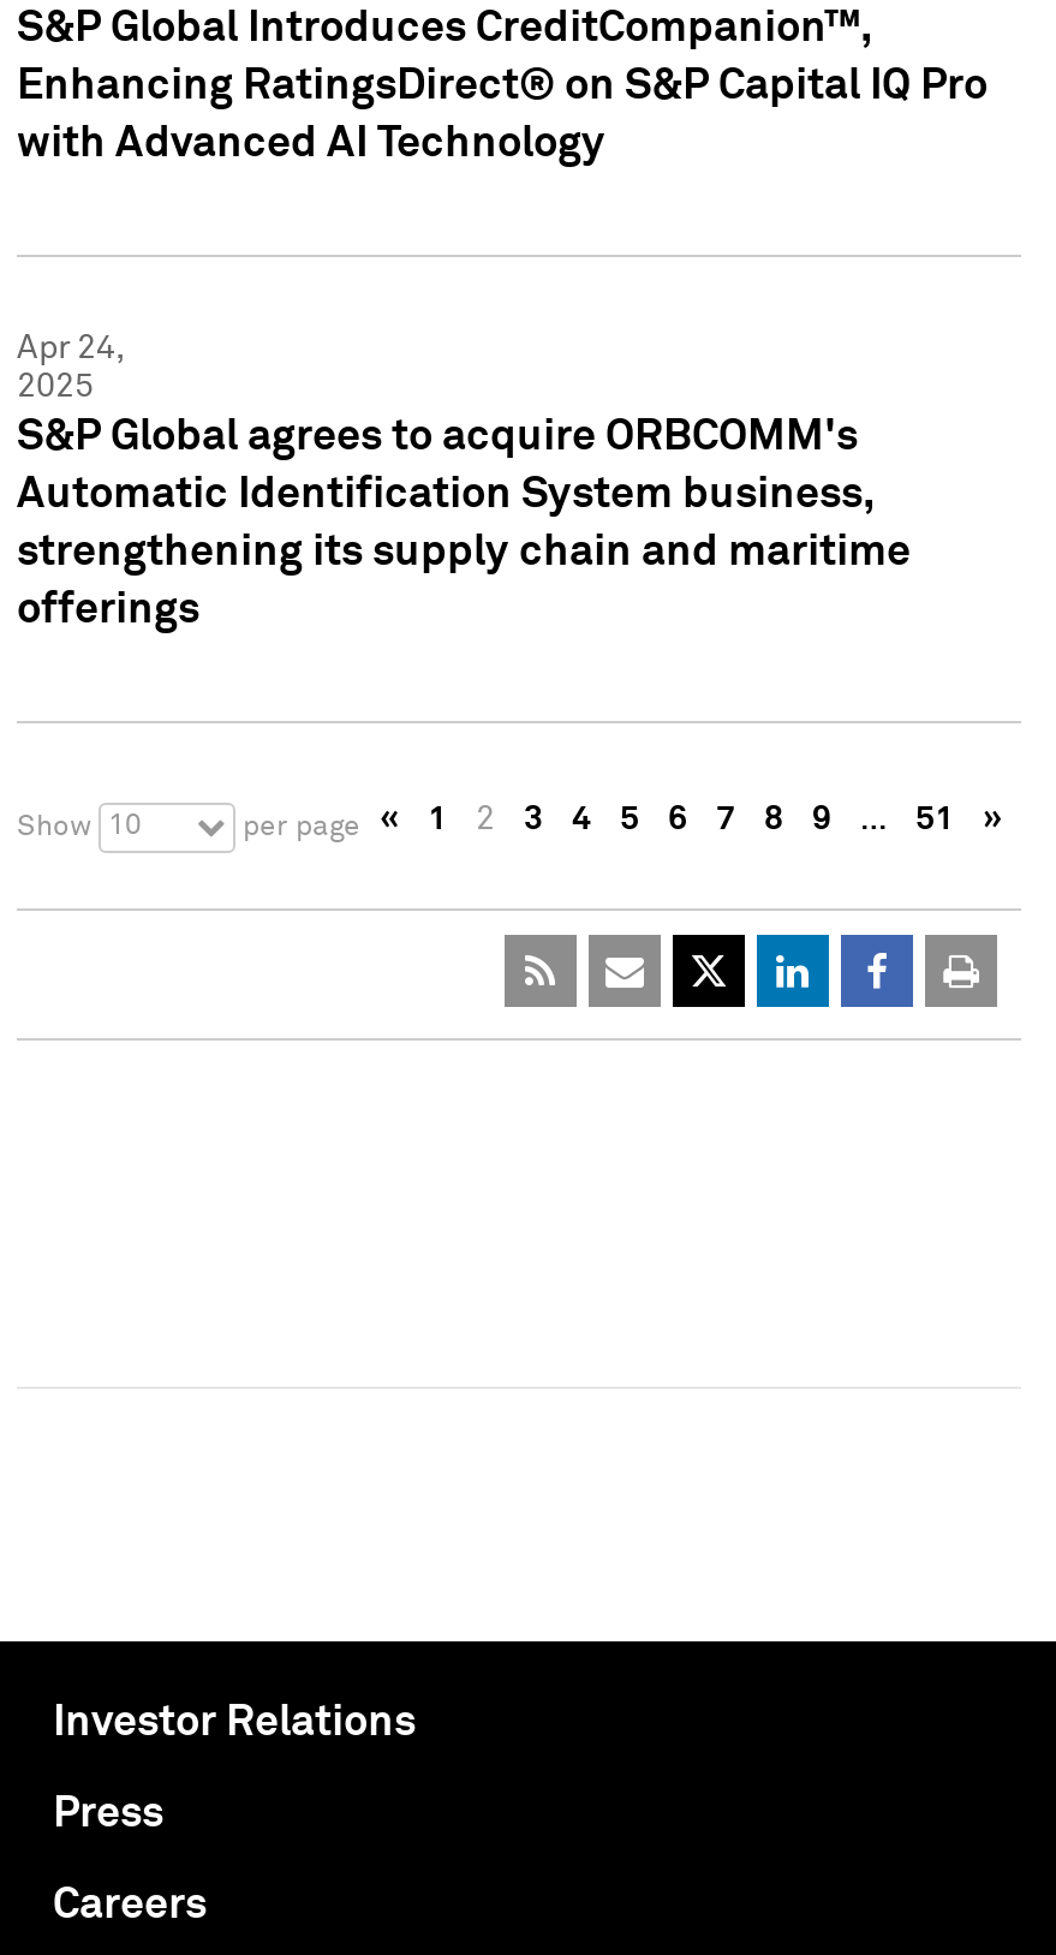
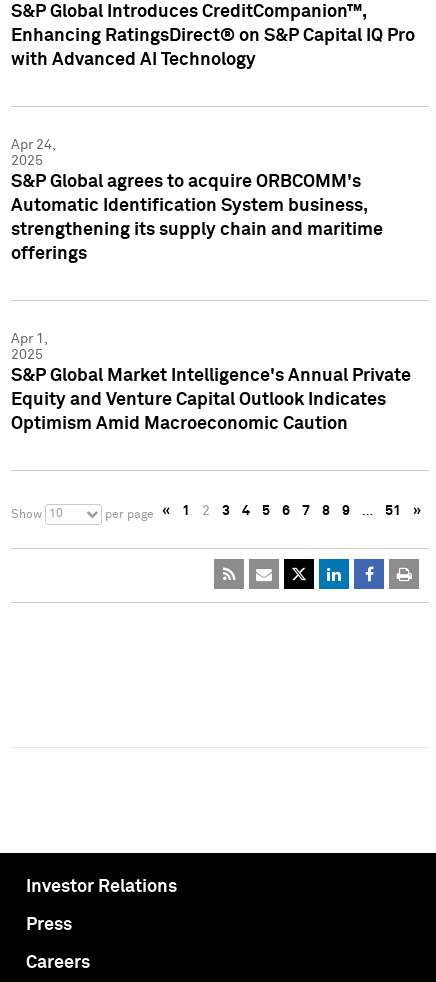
none -> [11,332,411,433] Apr 1, | 2025 | S&P Global Market Intelligence's Annual Private | Equity and Venture Capital Outlook Indicates | Optimism Amid Macroeconomic Caution

